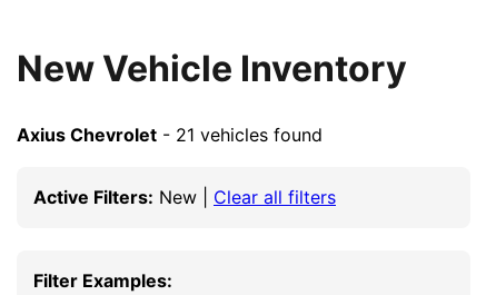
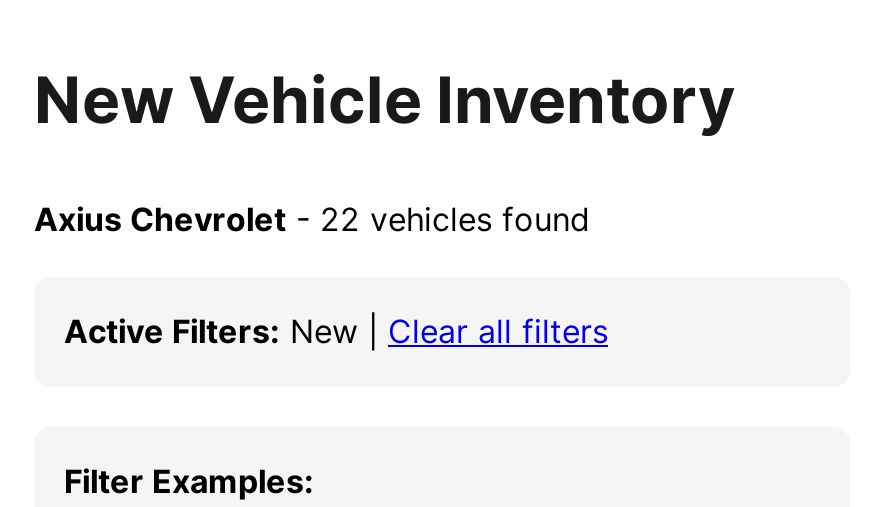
[17,123,323,146] Axius Chevrolet - 21 vehicles found -> [34,199,590,239] Axius Chevrolet - 22 vehicles found

